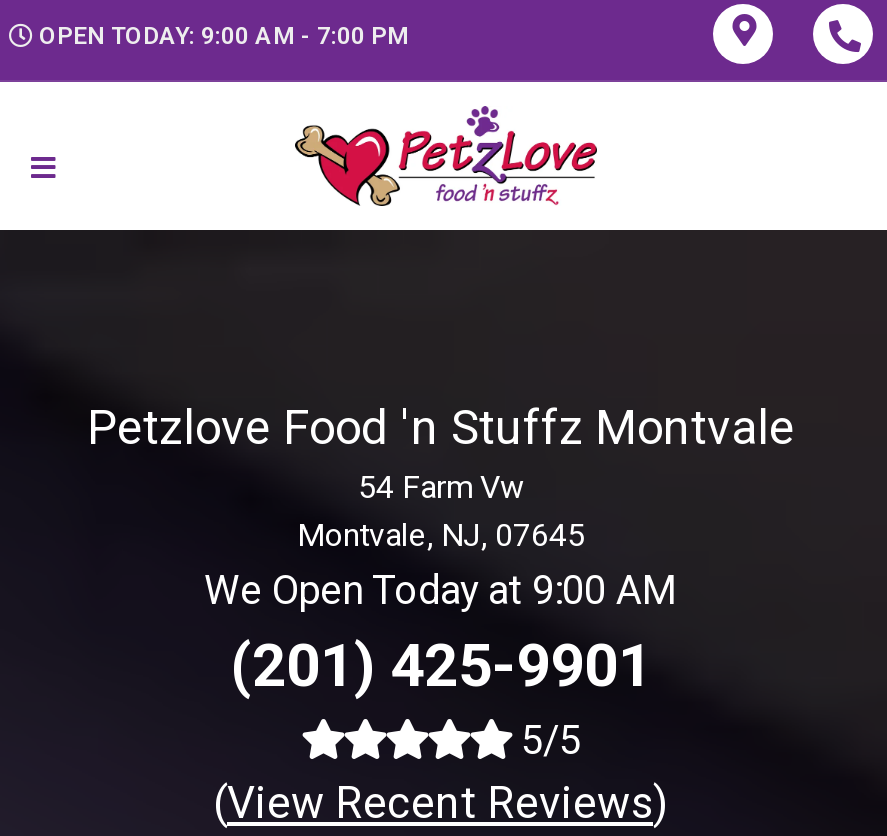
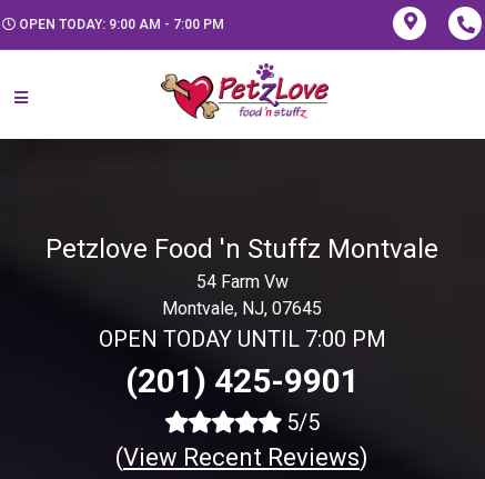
[204,565,678,613] We Open Today at 9:00 AM -> [98,325,386,352] OPEN TODAY UNTIL 7:00 PM

